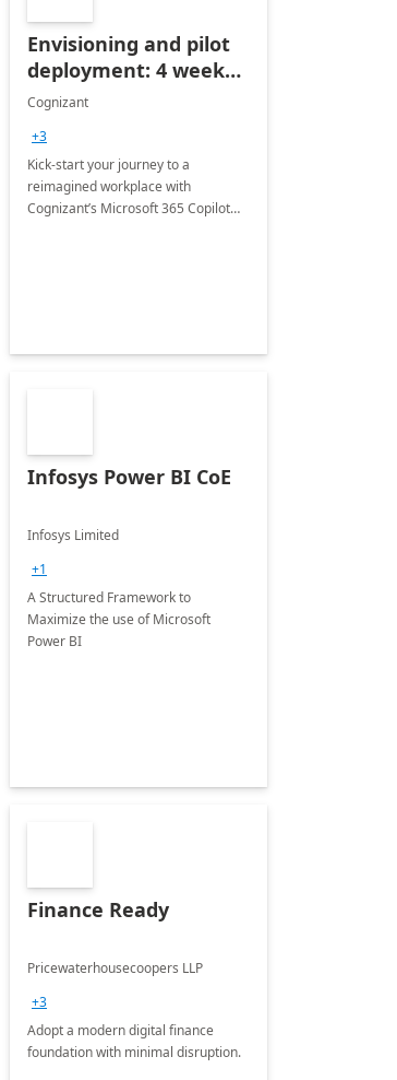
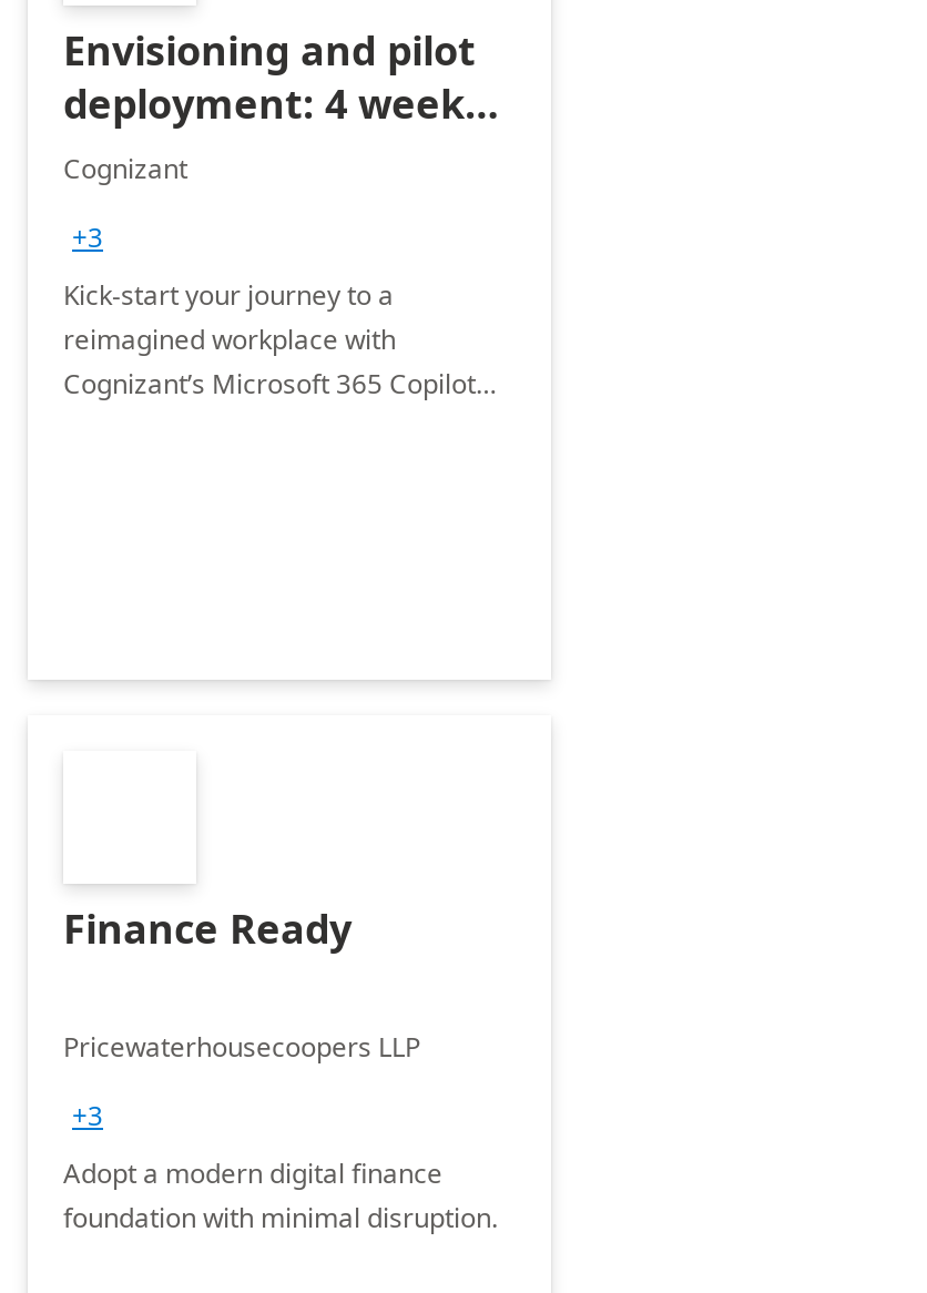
[27,463,231,650] Infosys Power BI CoE | Infosys Limited | +1 | A Structured Framework to | Maximize the use of Microsoft | Power BI -> none

